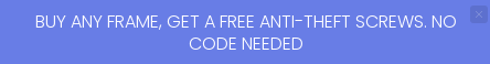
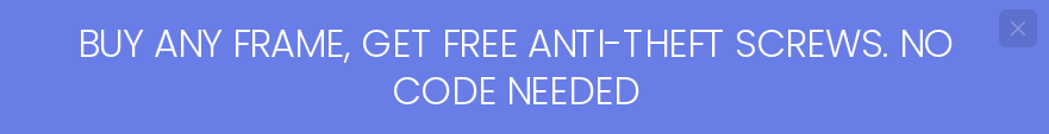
[35,9,457,34] BUY ANY FRAME, GET A FREE ANTI-THEFT SCREWS. NO -> [77,17,954,71] BUY ANY FRAME, GET FREE ANTI-THEFT SCREWS. NO

